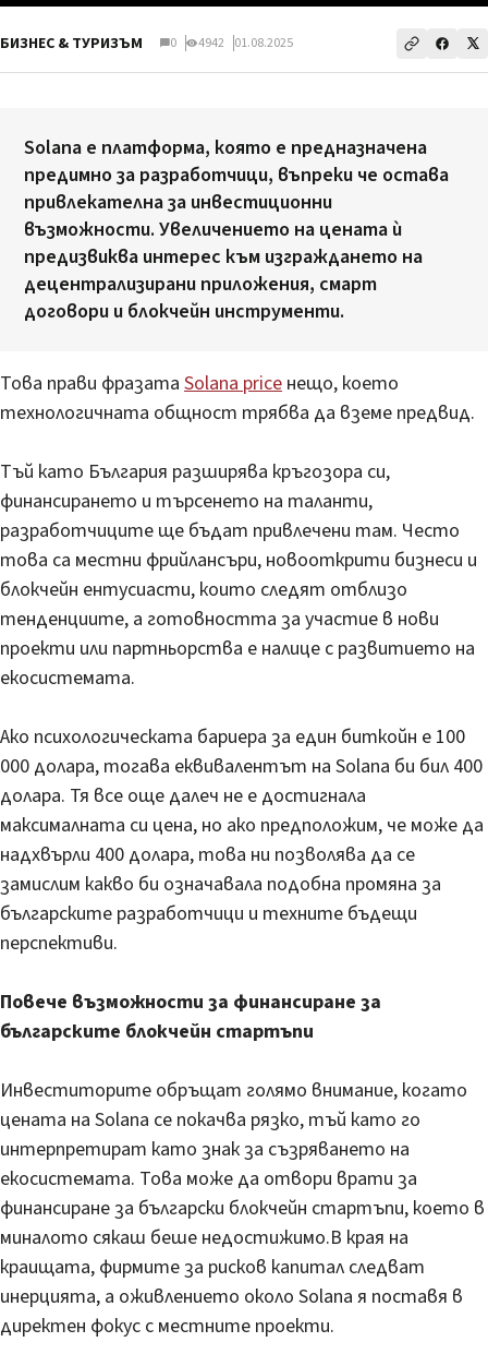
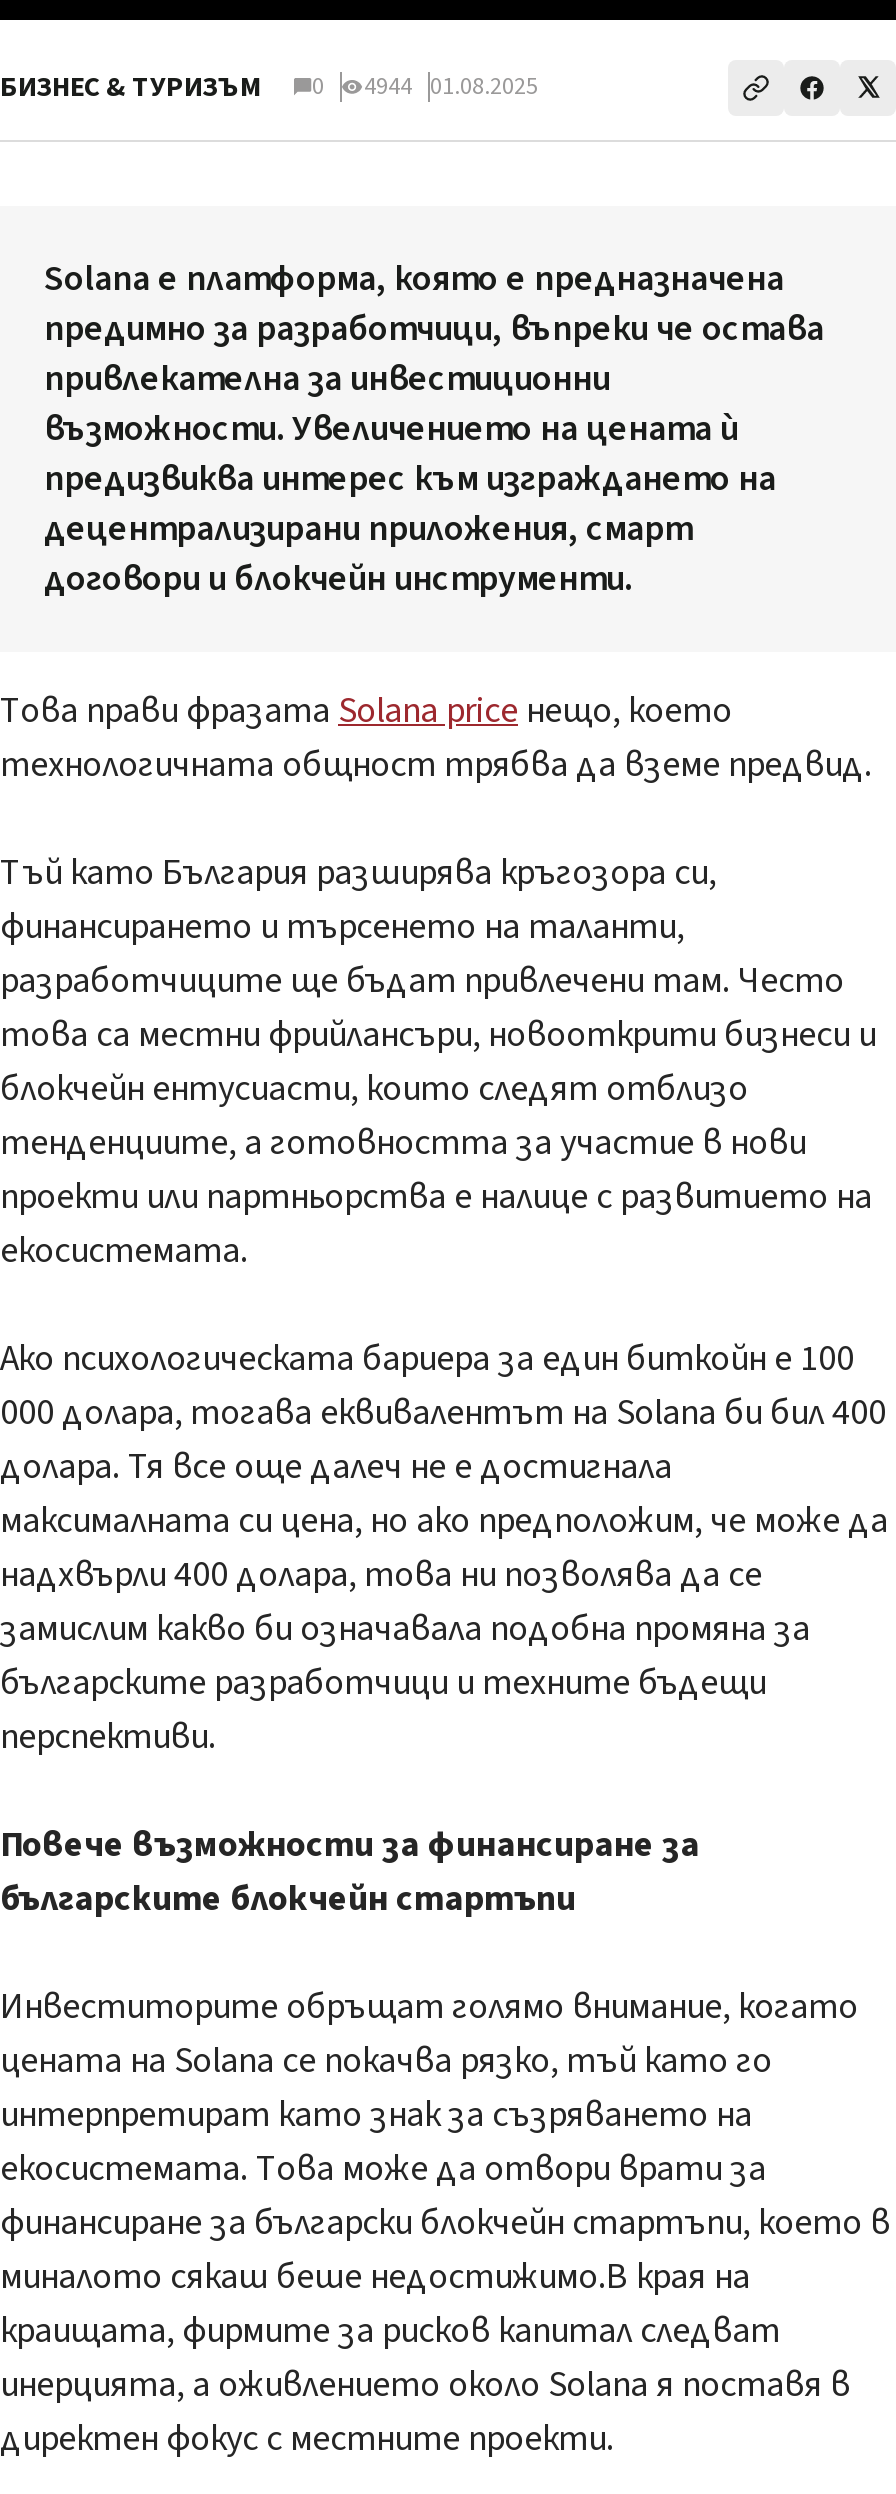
[0,33,293,54] БИЗНЕС & ТУРИЗЪМ 0 4942 01.08.2025 -> [0,68,538,108] БИЗНЕС & ТУРИЗЪМ 0 4944 01.08.2025

